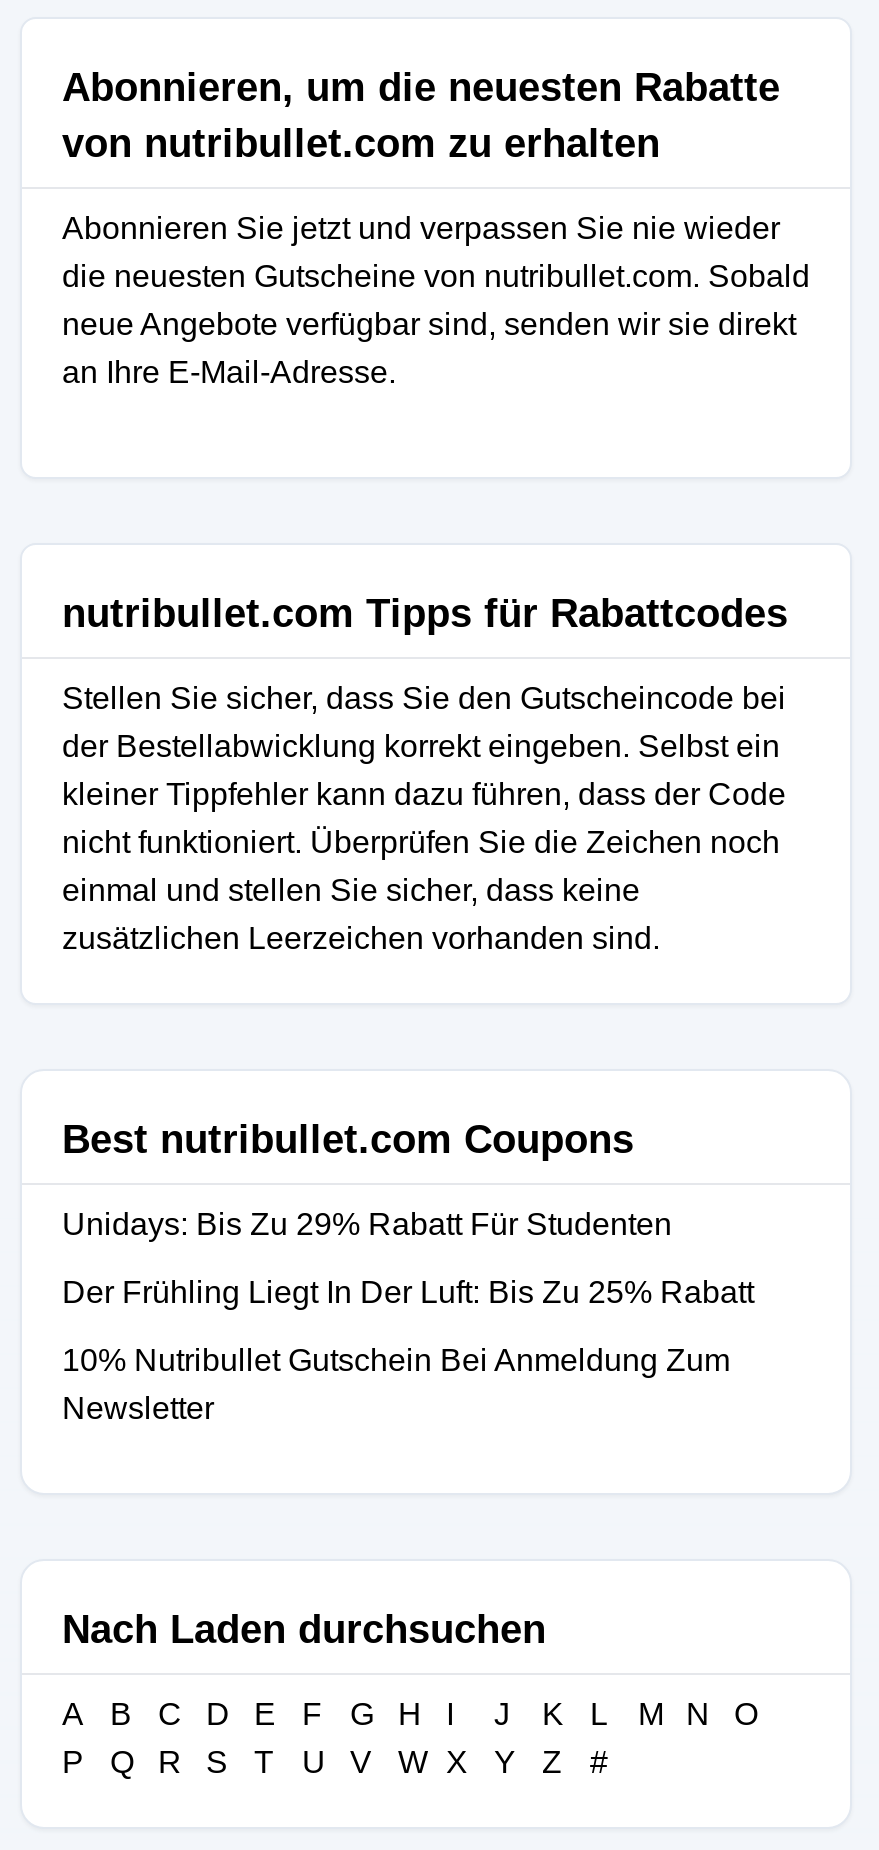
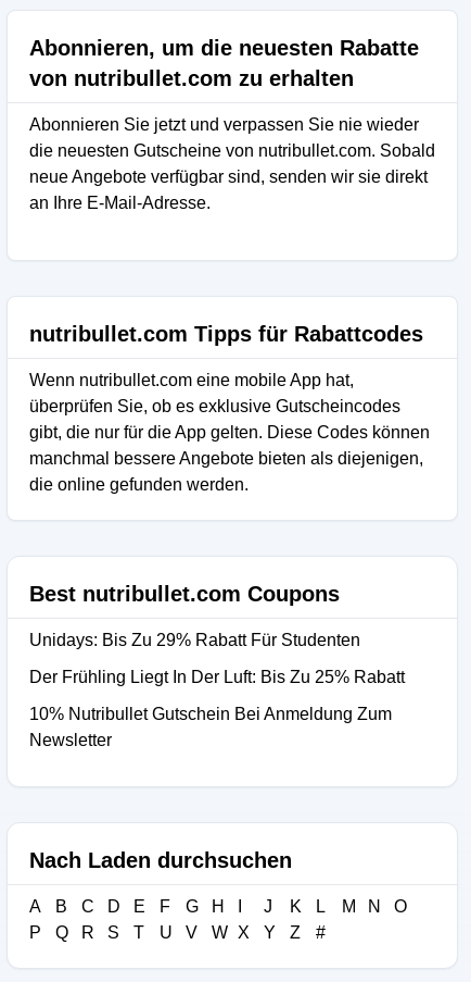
[62,681,786,955] Stellen Sie sicher, dass Sie den Gutscheincode bei | der Bestellabwicklung korrekt eingeben. Selbst ein | kleiner Tippfehler kann dazu führen, dass der Code | nicht funktioniert. Überprüfen Sie die Zeichen noch | einmal und stellen Sie sicher, dass keine | zusätzlichen Leerzeichen vorhanden sind. -> [29,371,430,494] Wenn nutribullet.com eine mobile App hat, | überprüfen Sie, ob es exklusive Gutscheincodes | gibt, die nur für die App gelten. Diese Codes können | manchmal bessere Angebote bieten als diejenigen, | die online gefunden werden.

